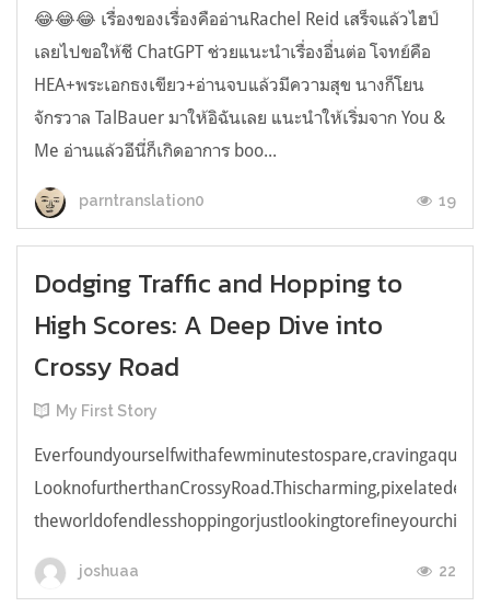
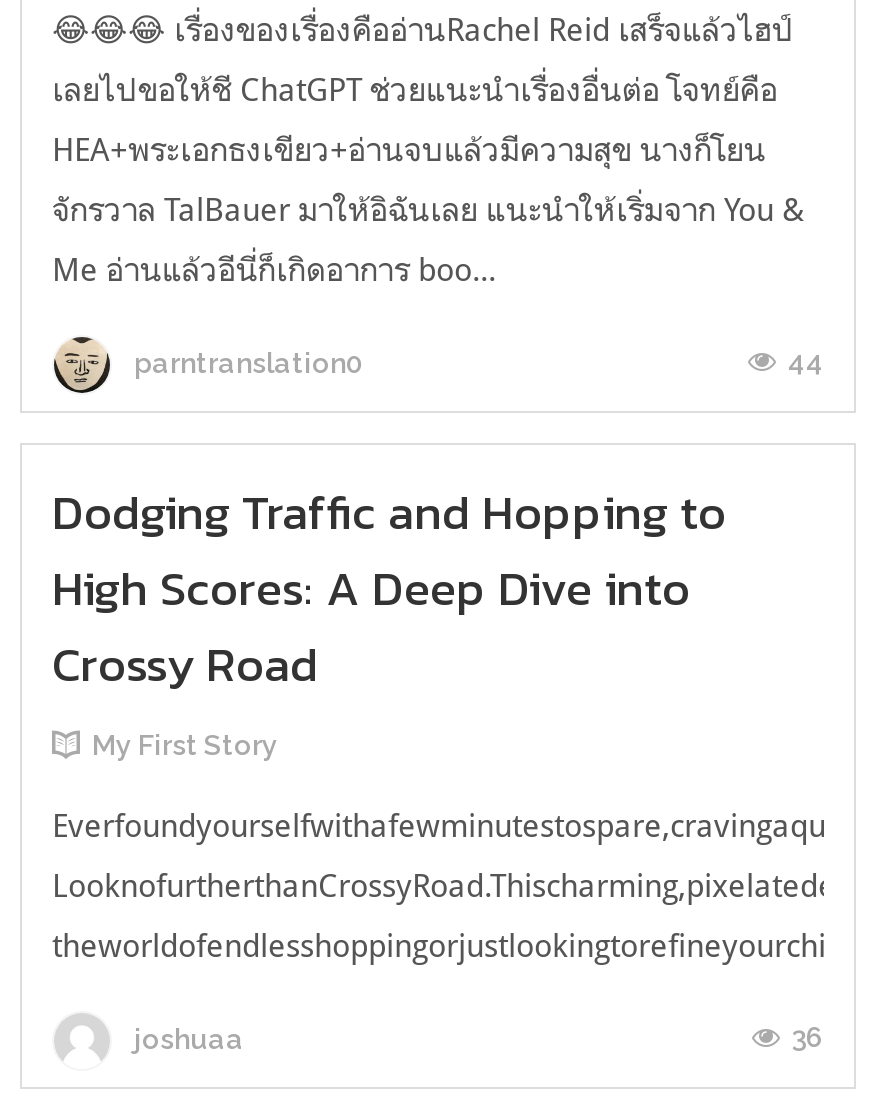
[439,191,456,209] 19 -> [788,345,824,377] 44
[439,562,456,579] 22 -> [792,1021,824,1053] 36

